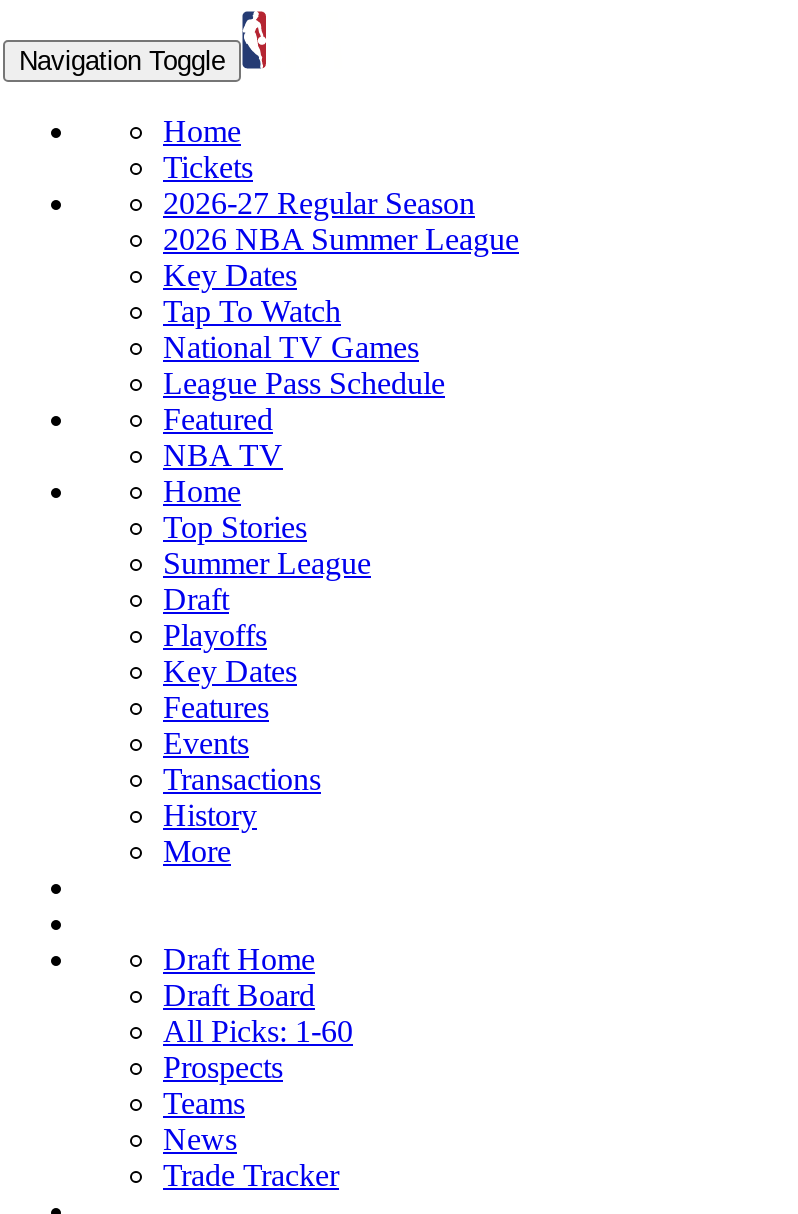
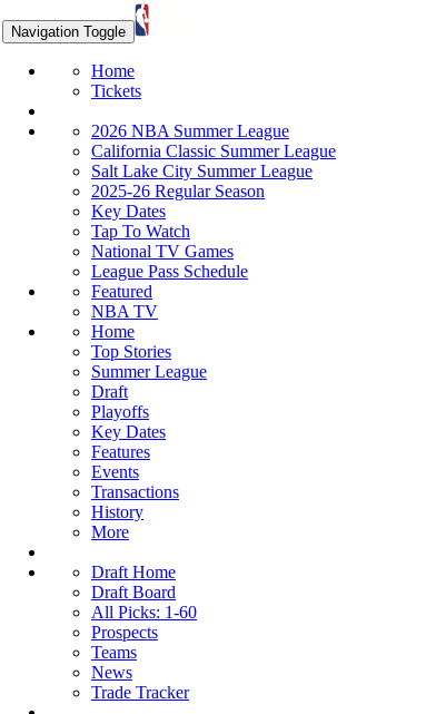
[163,186,475,220] 2026-27 Regular Season -> none
none -> [91,141,336,200] California Classic Summer League | Salt Lake City Summer League | 2025-26 Regular Season
moved [163,258,445,868] -> [91,202,248,541]: Key Dates | Tap To Watch | National TV Games | ... | History | More

